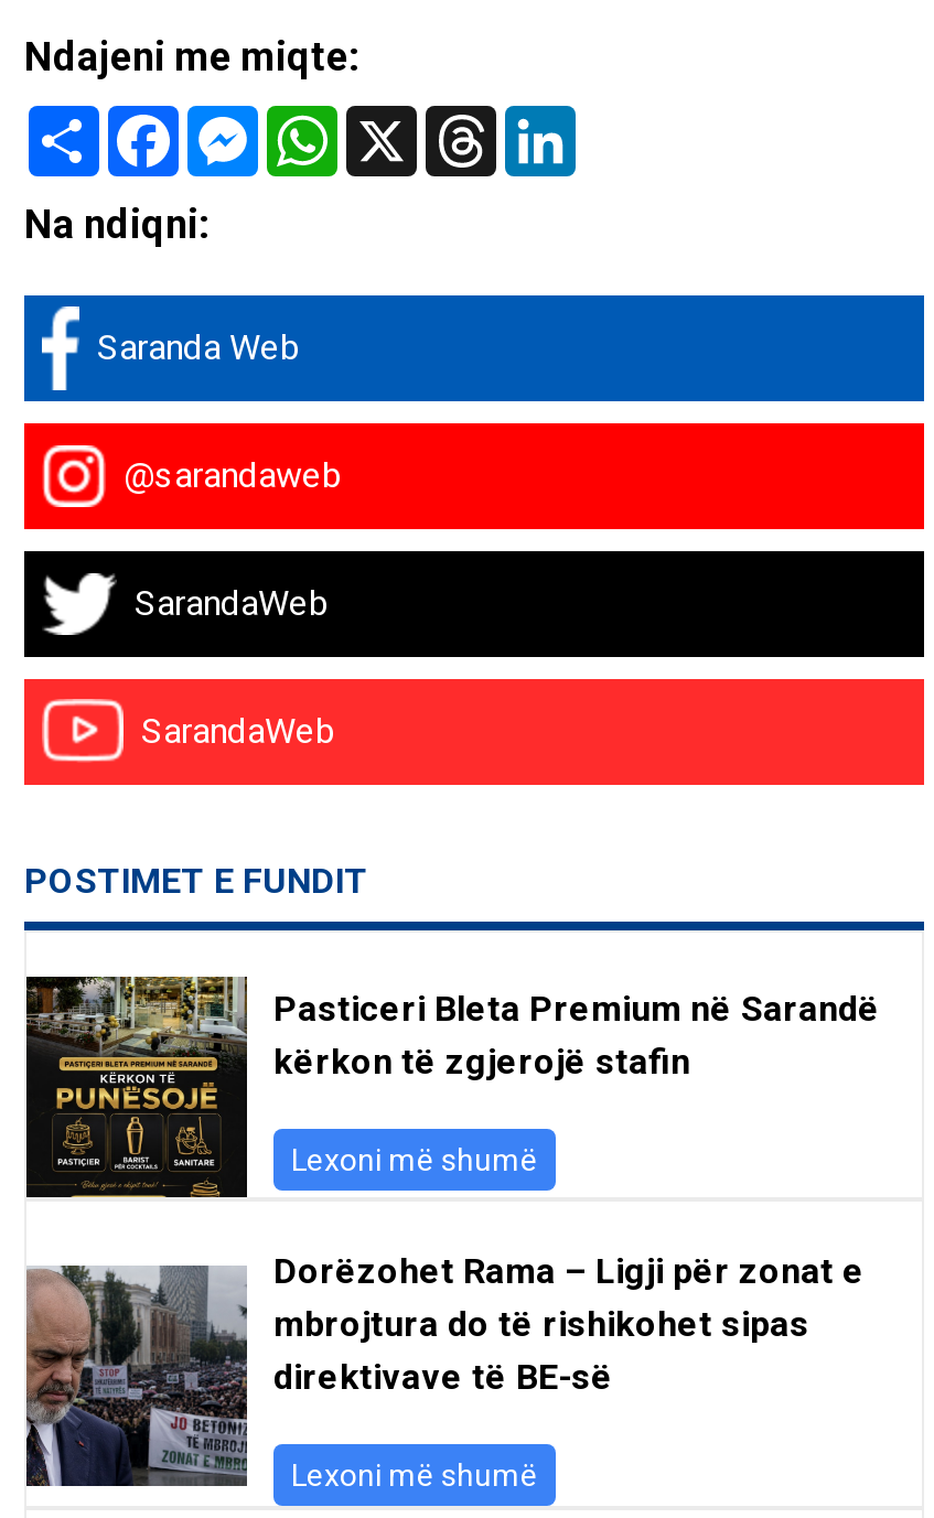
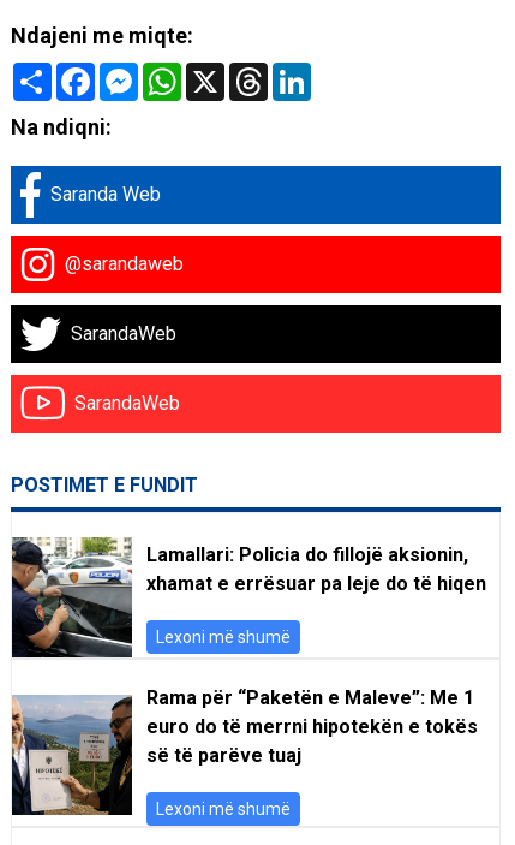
[24,975,880,1199] [image] | Pasticeri Bleta Premium në Sarandë | kërkon të zgjerojë stafin -> [11,537,486,659] [image] | Lamallari: Policia do fillojë aksionin, | xhamat e errësuar pa leje do të hiqen
[24,1250,865,1488] [image] | Dorëzohet Rama – Ligji për zonat e | mbrojtura do të rishikohet sipas | direktivave të BE-së -> [11,686,478,816] [image] | Rama për “Paketën e Maleve”: Me 1 | euro do të merrni hipotekën e tokës | së të parëve tuaj

